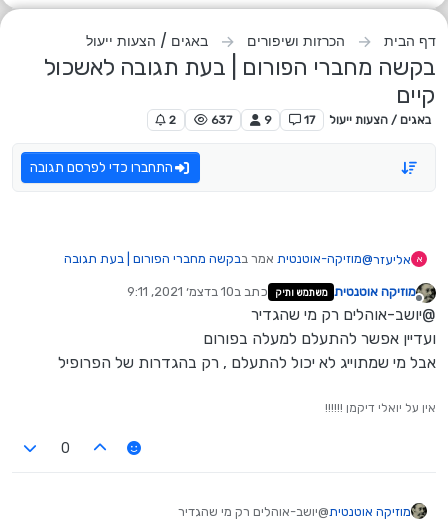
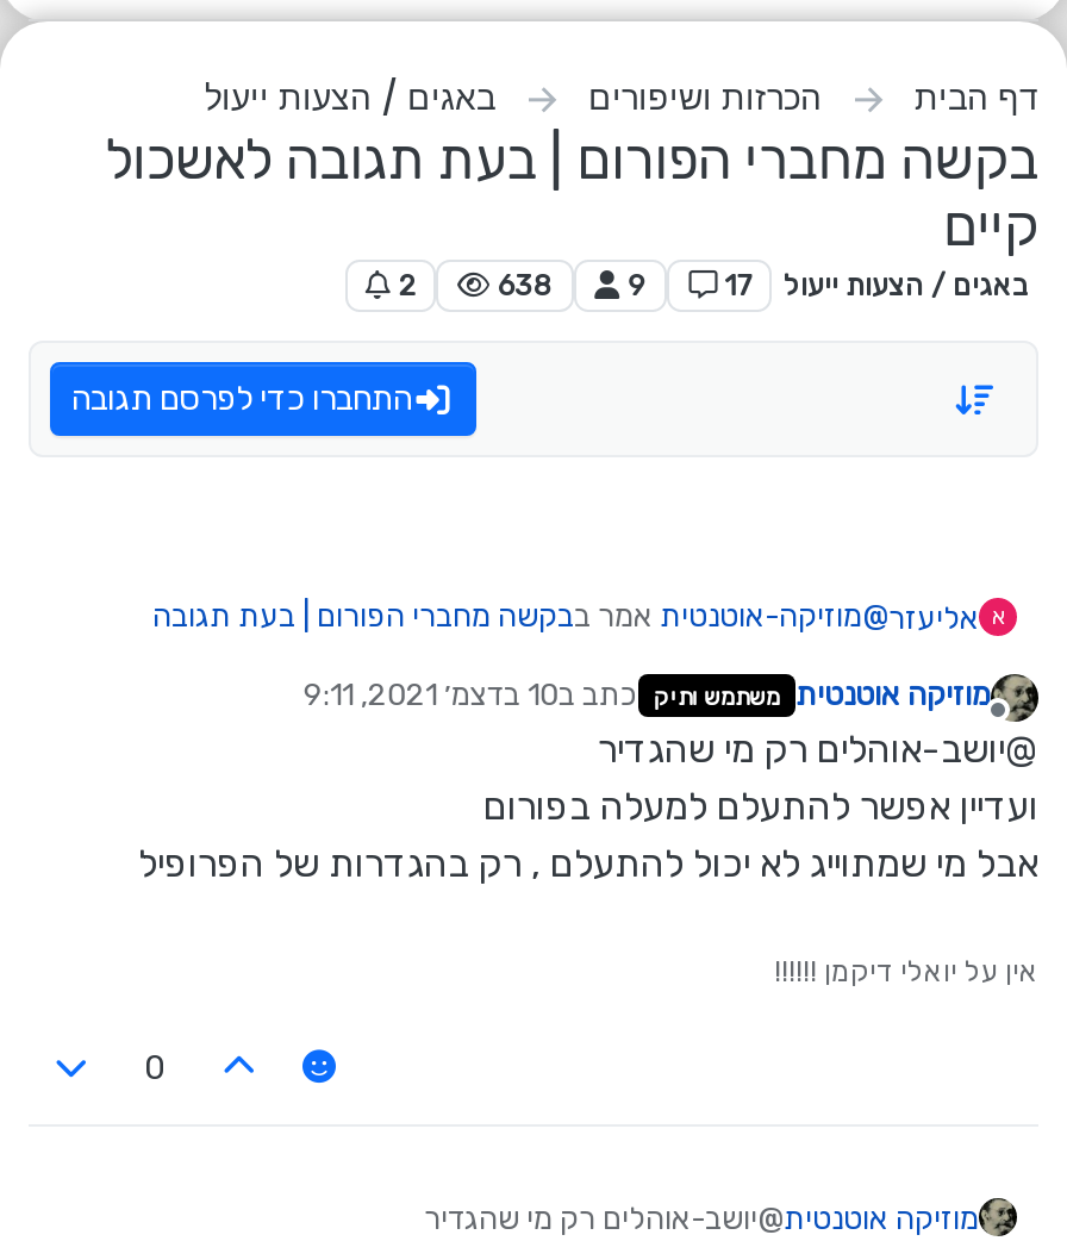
[211,113,232,127] 637 -> [498,270,553,303] 638

